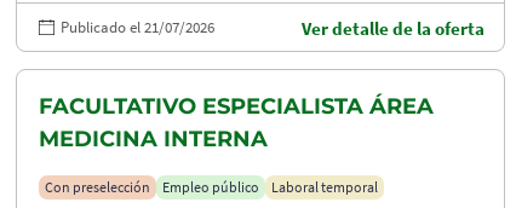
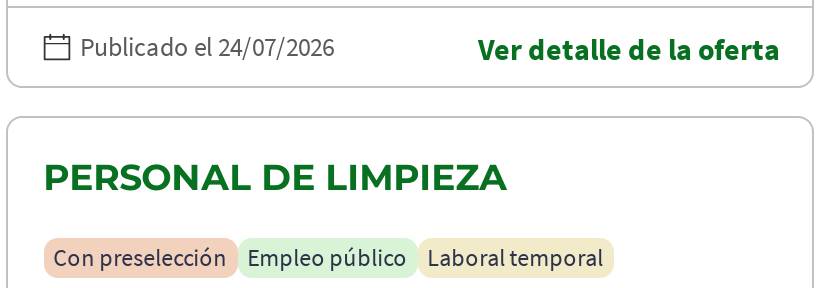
[61,16,214,37] Publicado el 21/07/2026 -> [80,29,334,63] Publicado el 24/07/2026
[38,93,433,153] FACULTATIVO ESPECIALISTA ÁREA | MEDICINA INTERNA -> [43,156,507,200] PERSONAL DE LIMPIEZA

